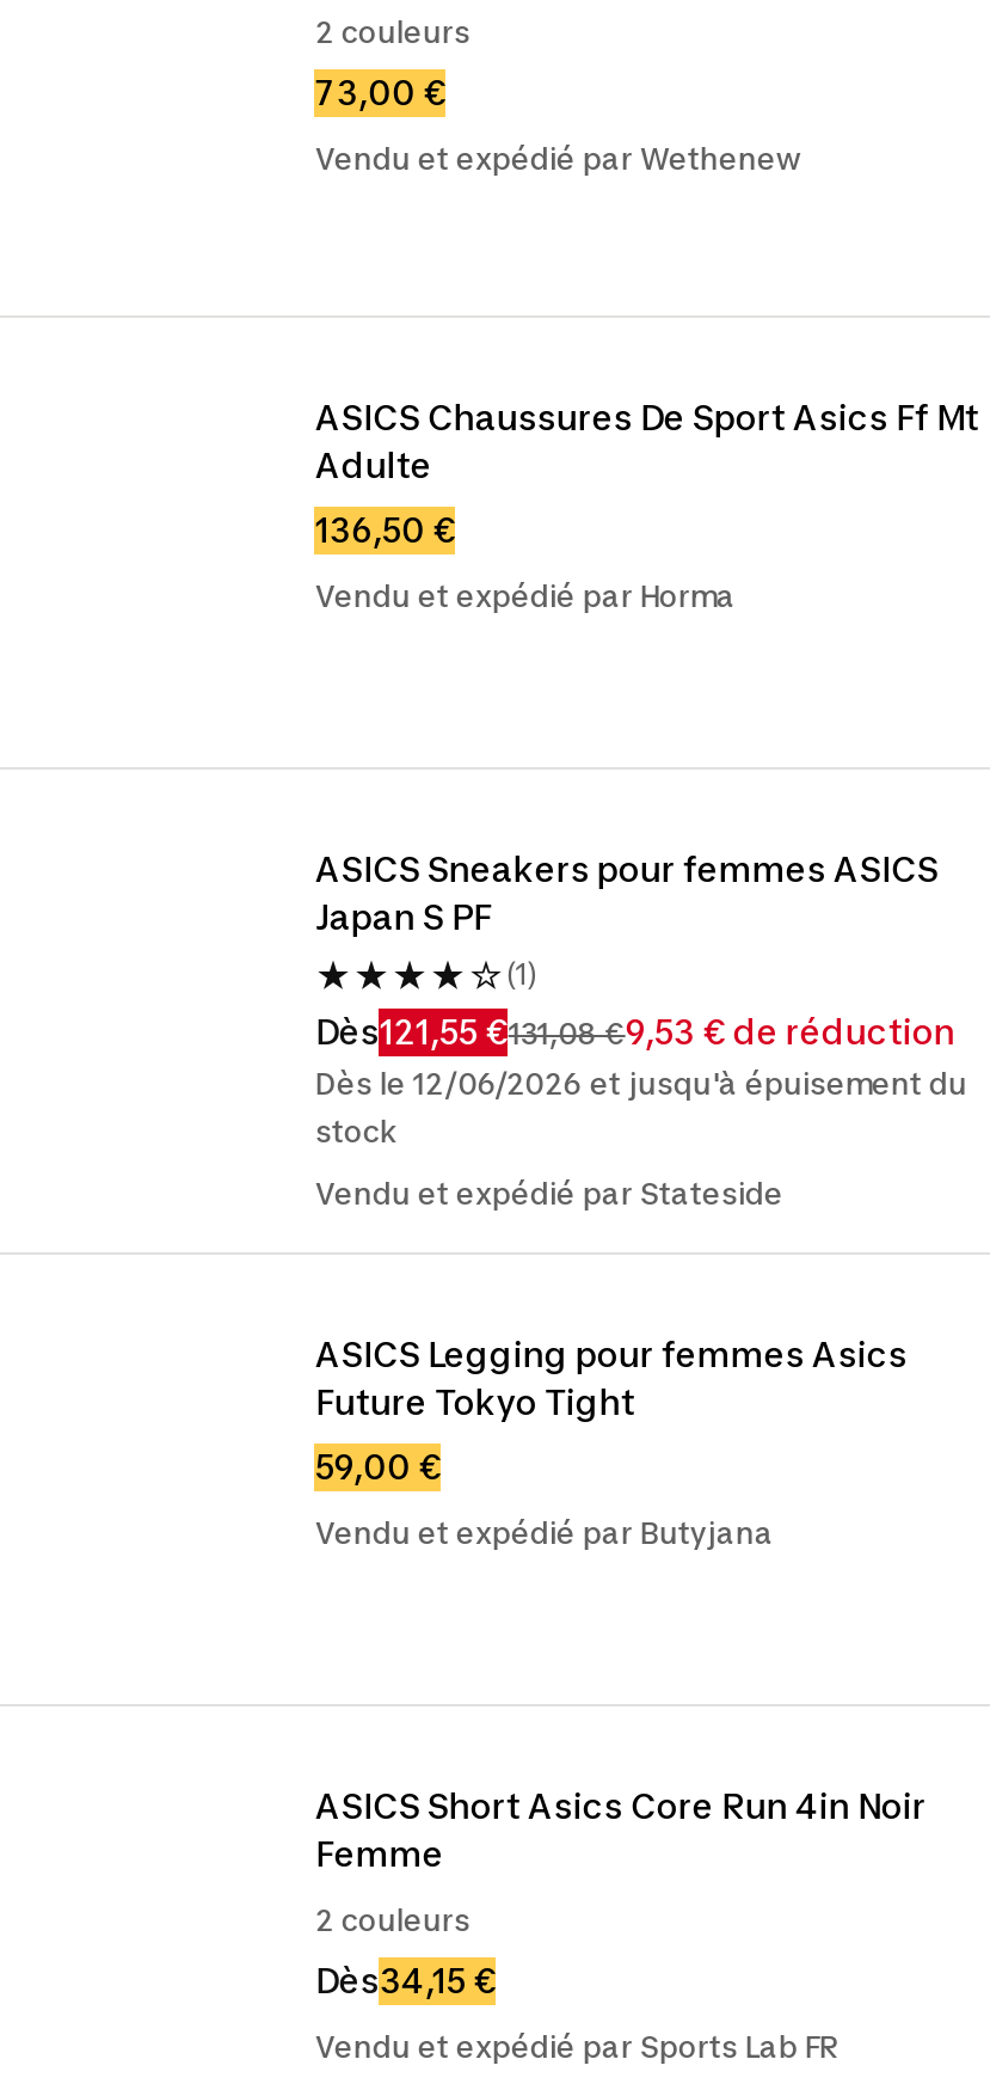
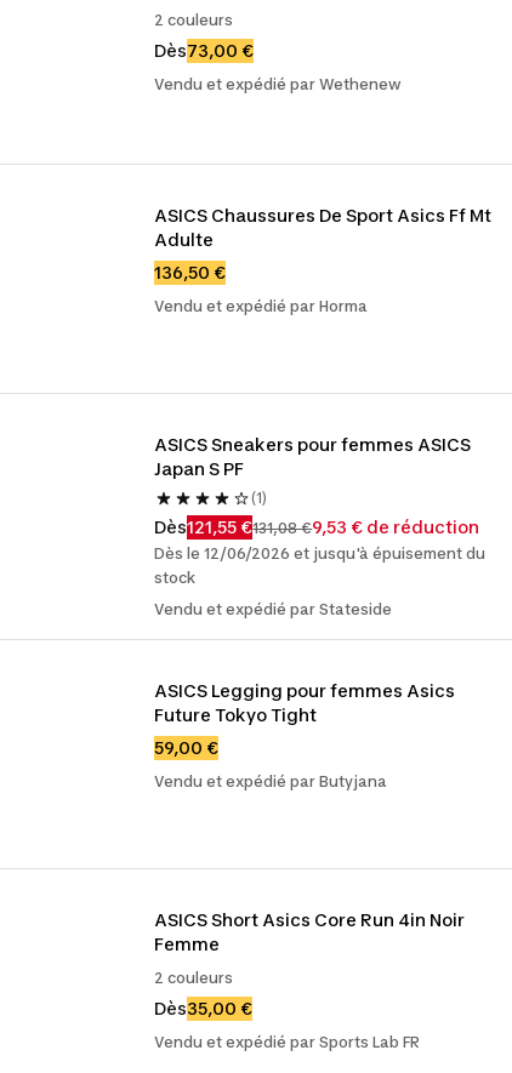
[315,72,446,112] 73,00 € -> [154,40,254,61] Dès73,00 €
[315,1960,496,2000] Dès34,15 € -> [154,998,253,1018] Dès35,00 €

